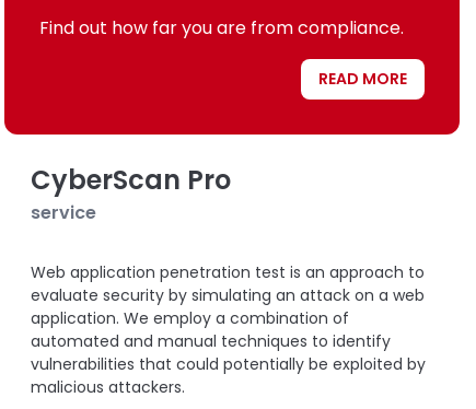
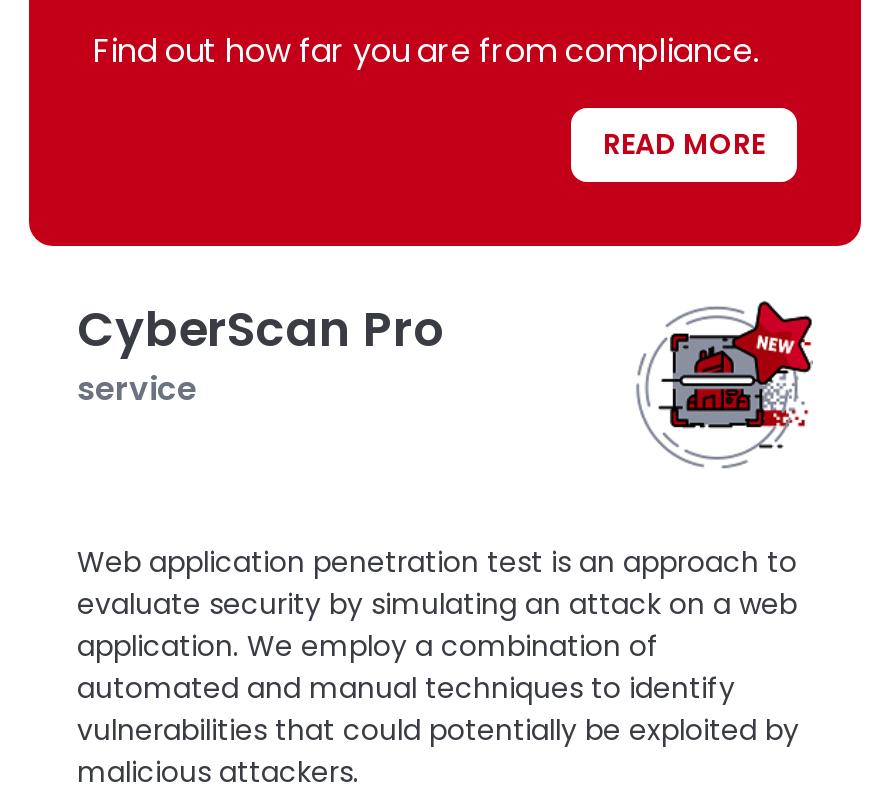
none -> [635,300,813,470] [image]

